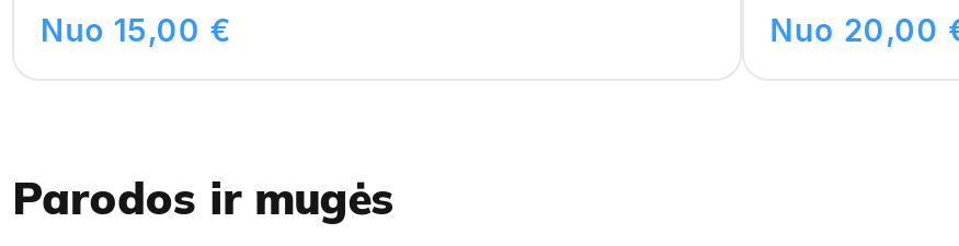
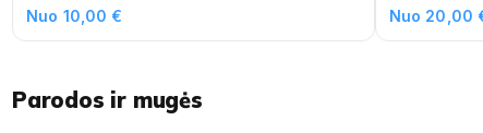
[41,11,232,48] Nuo 15,00 € -> [26,7,123,25] Nuo 10,00 €

